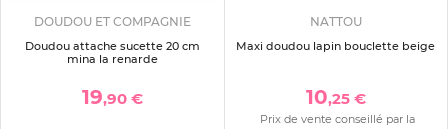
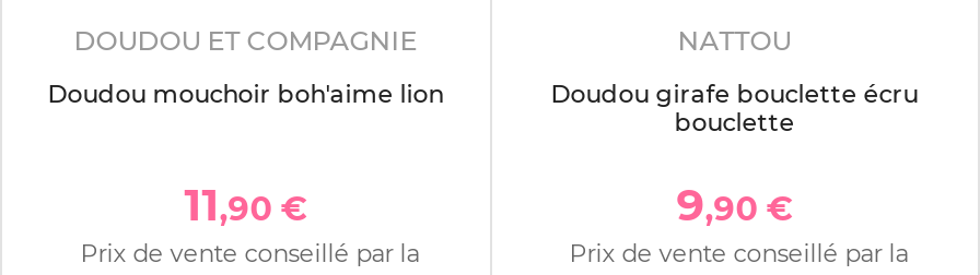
[25,39,200,66] Doudou attache sucette 20 cm | mina la renarde -> [48,79,444,110] Doudou mouchoir boh'aime lion
[236,39,435,53] Maxi doudou lapin bouclette beige -> [551,79,918,138] Doudou girafe bouclette écru | bouclette
[82,85,143,109] 19,90 € -> [80,178,420,268] 11,90 € | Prix de vente conseillé par la
[306,85,366,109] 10,25 € -> [676,178,792,230] 9,90 €

